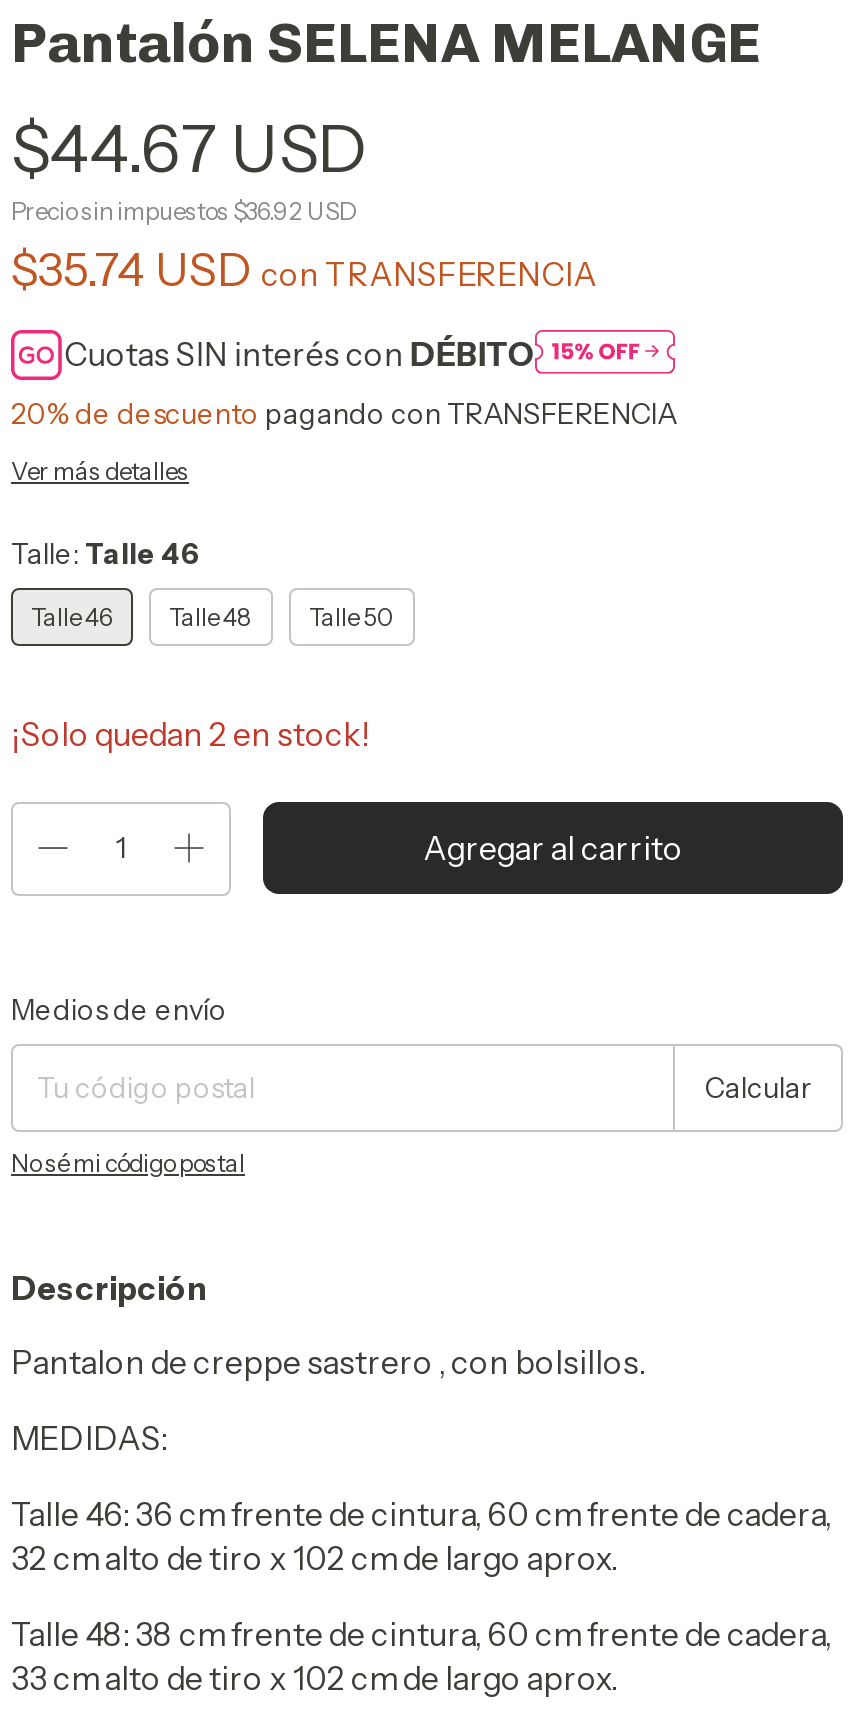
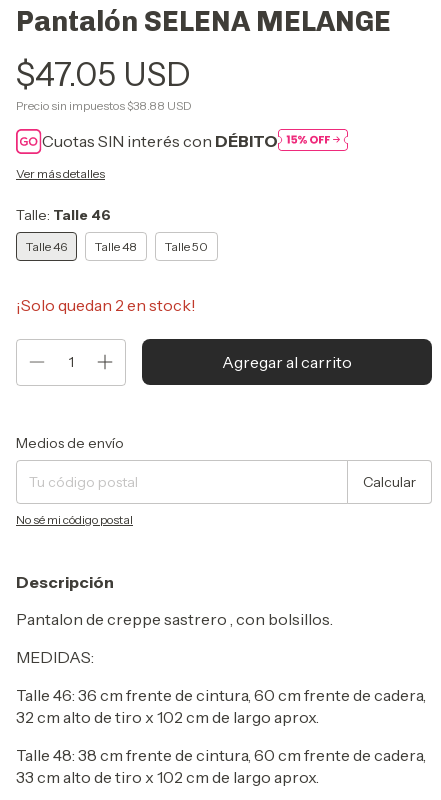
[11,107,597,297] $44.67 USD | Precio sin impuestos $36.92 USD | $35.74 USD con TRANSFERENCIA -> [16,54,192,113] $47.05 USD | Precio sin impuestos $38.88 USD
[11,396,677,432] 20% de descuento pagando con TRANSFERENCIA -> none

